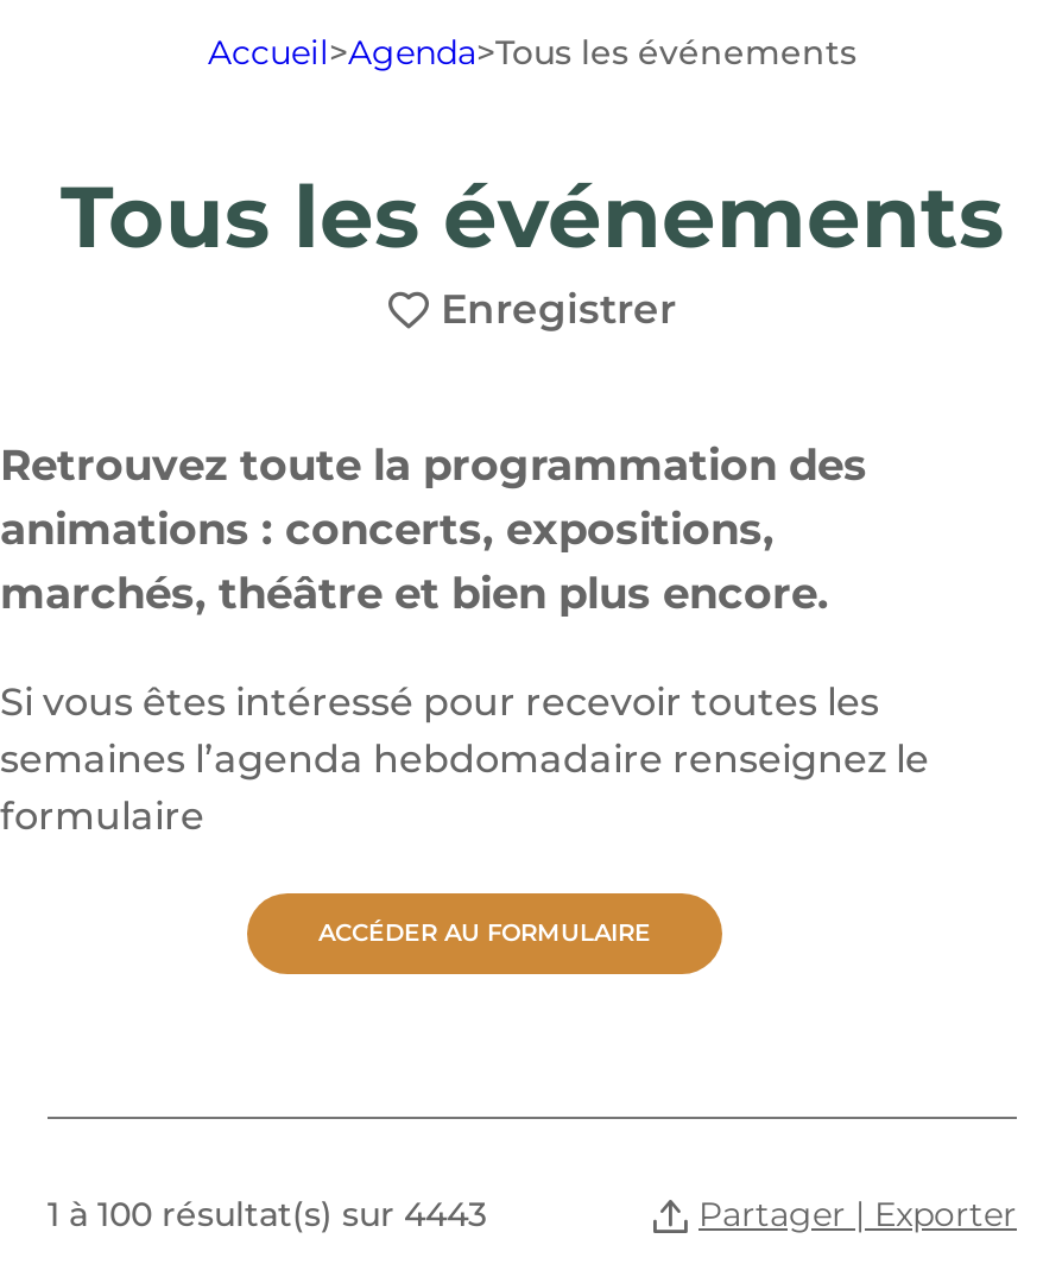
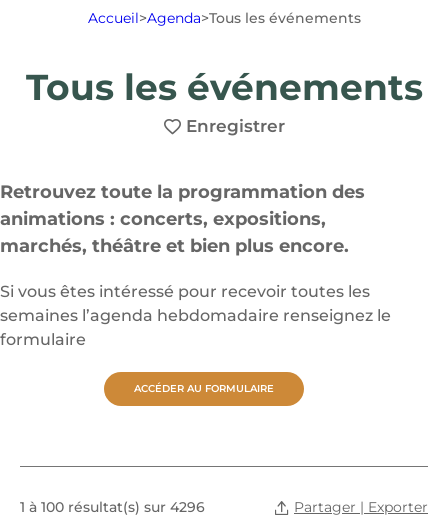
[48,1193,487,1235] 1 à 100 résultat(s) sur 4443 -> [20,498,205,516] 1 à 100 résultat(s) sur 4296

